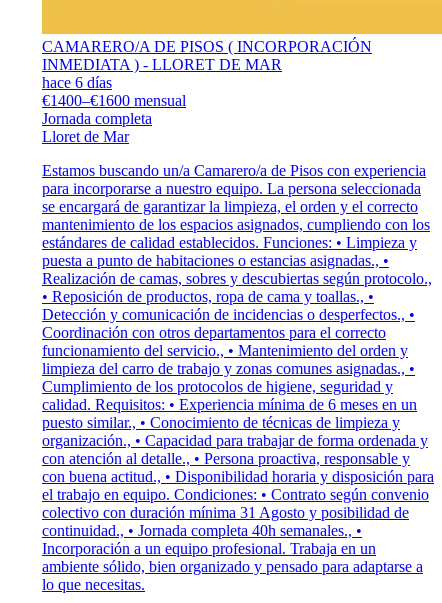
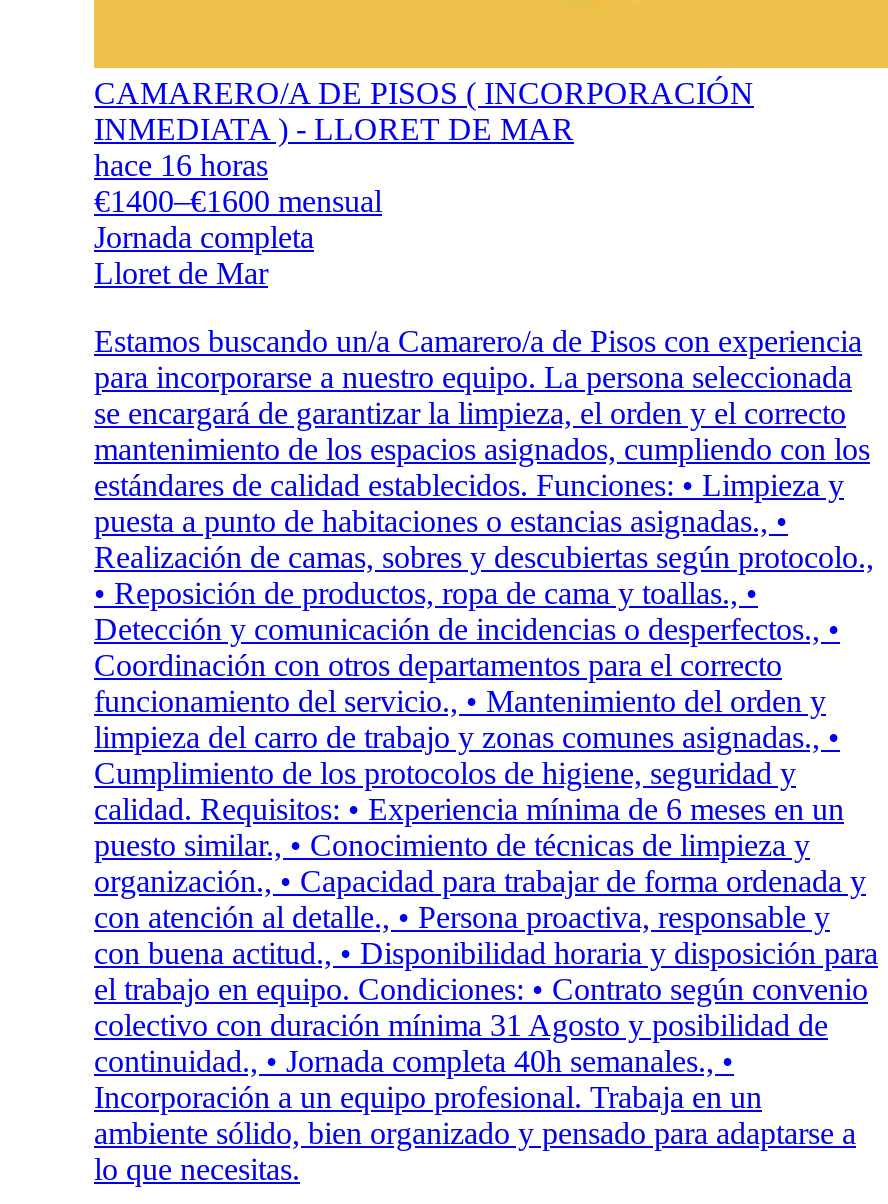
[42,74,112,91] hace 6 días -> [94,148,268,182] hace 16 horas

